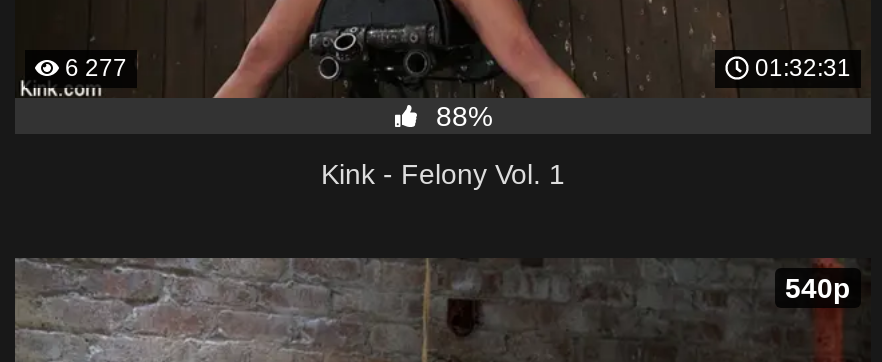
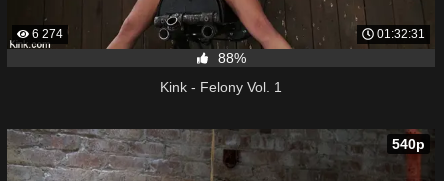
[59,54,127,82] 6 277 -> [29,27,63,41] 6 274

